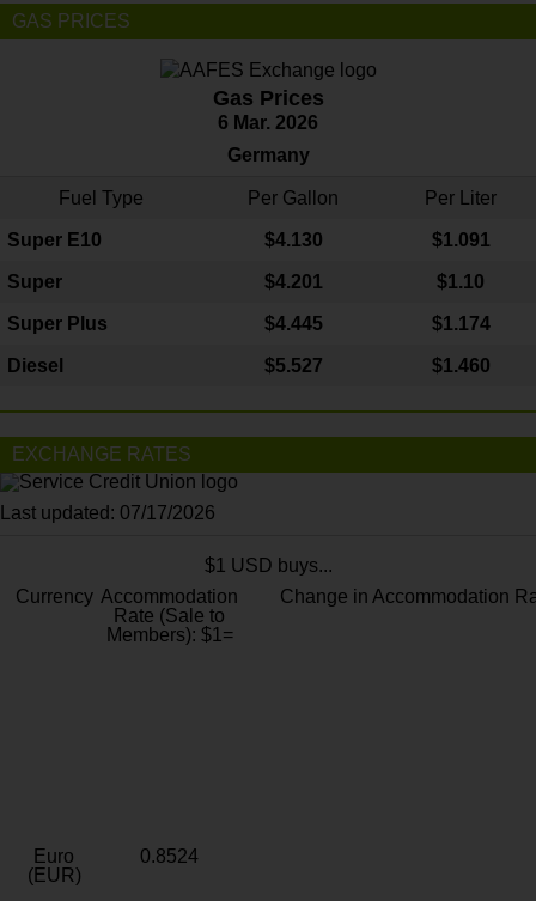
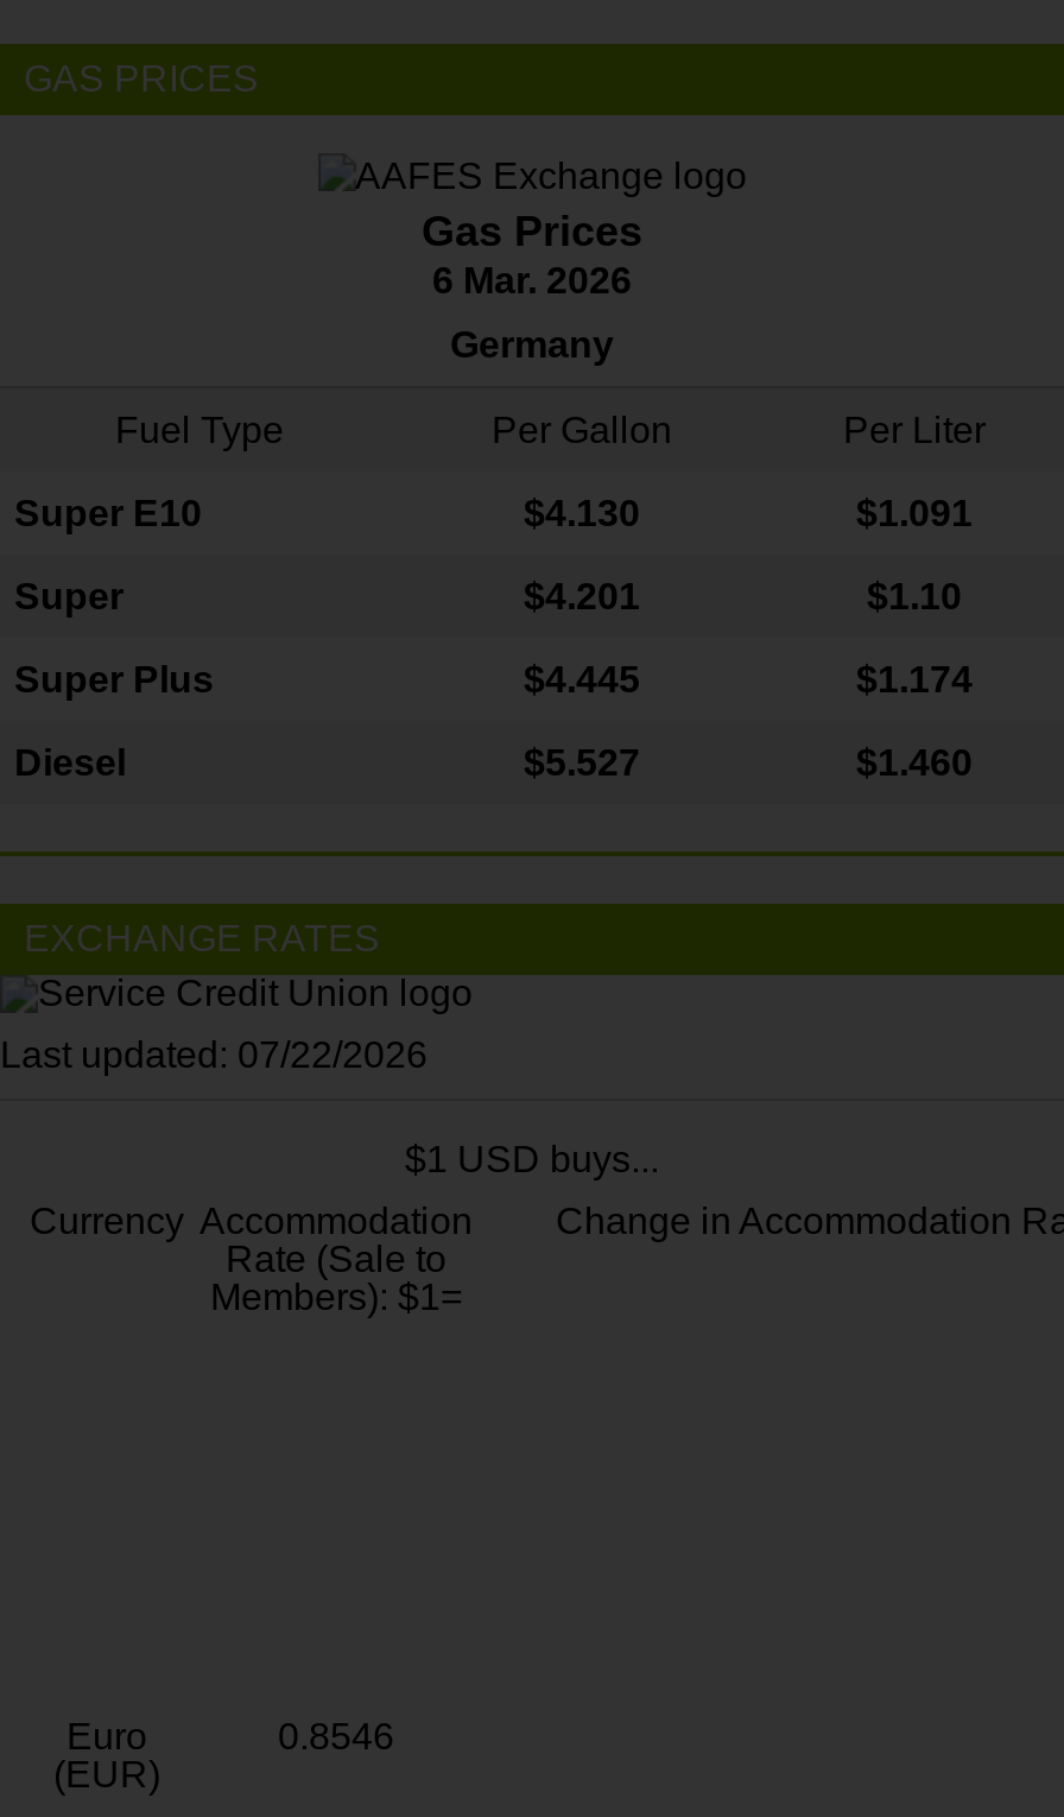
[0,503,215,523] Last updated: 07/17/2026 -> [0,1035,427,1075] Last updated: 07/22/2026
[140,846,199,867] 0.8524 -> [278,1717,394,1757] 0.8546

